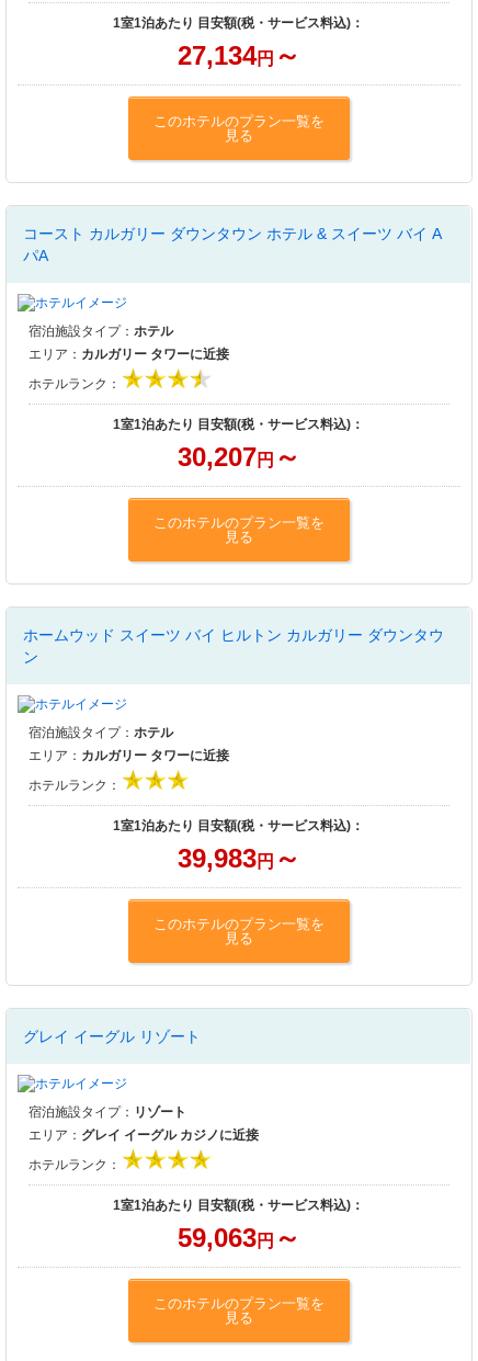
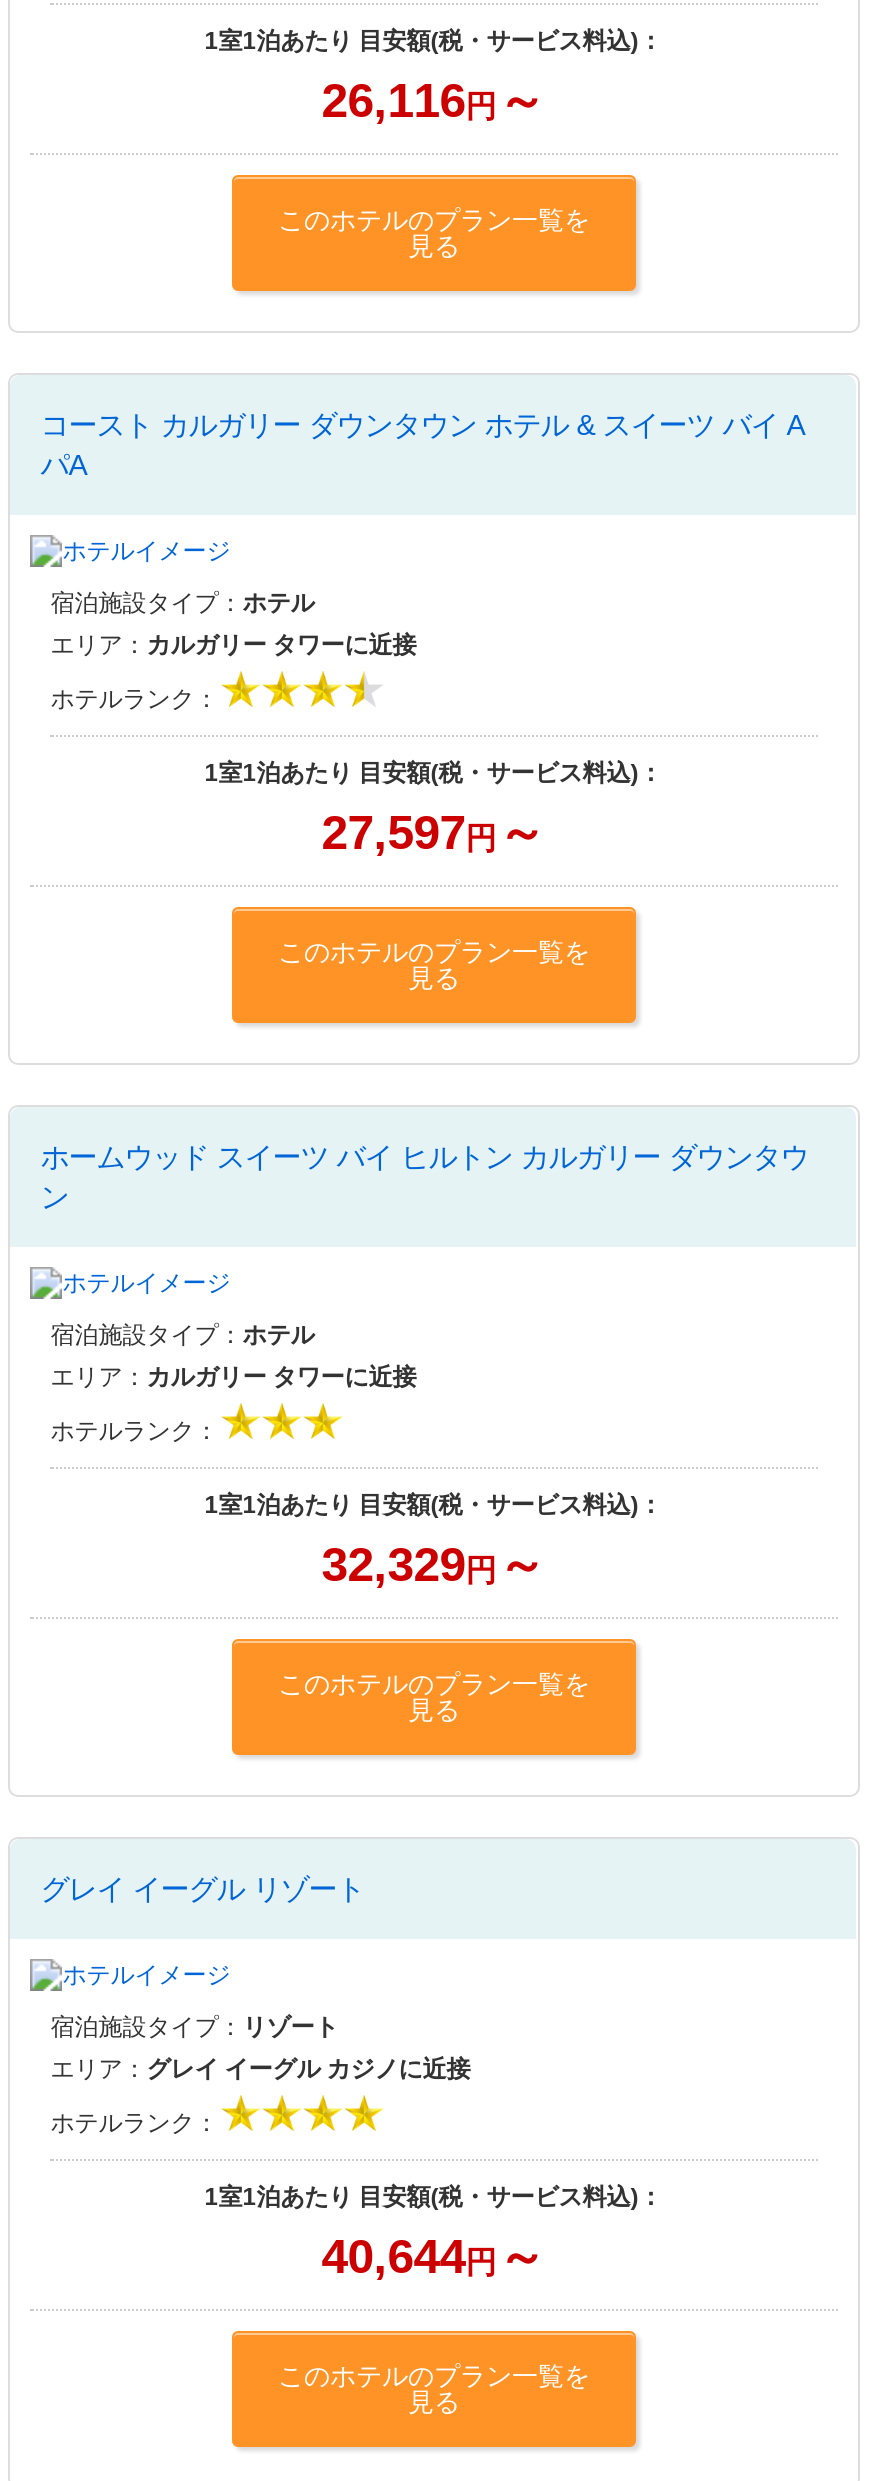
[177,41,300,70] 27,134円～ -> [321,73,545,127] 26,116円～
[177,442,300,472] 30,207円～ -> [321,805,545,859] 27,597円～
[177,844,300,873] 39,983円～ -> [321,1537,545,1591] 32,329円～
[177,1223,300,1253] 59,063円～ -> [321,2229,545,2283] 40,644円～

